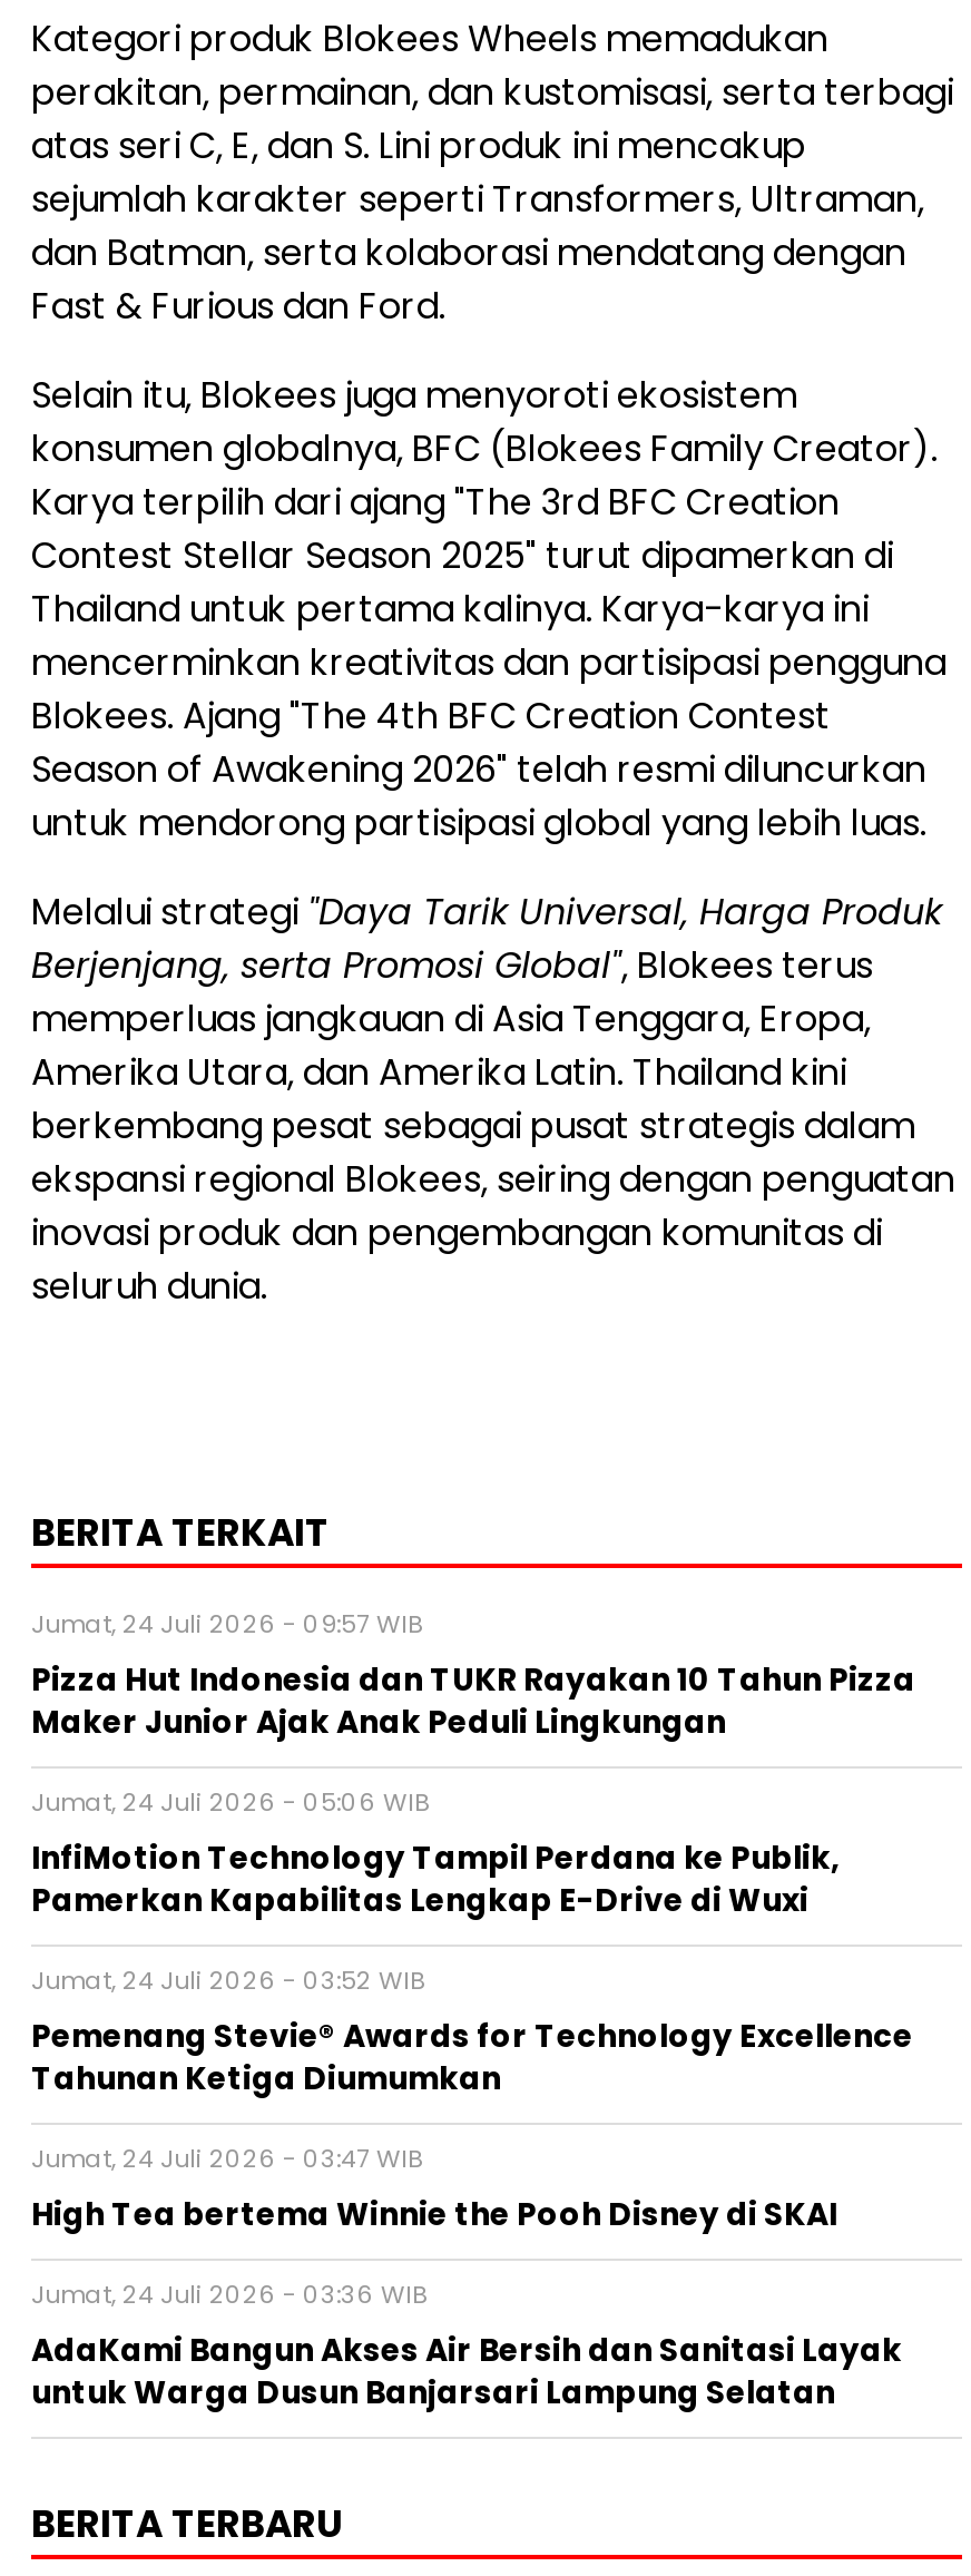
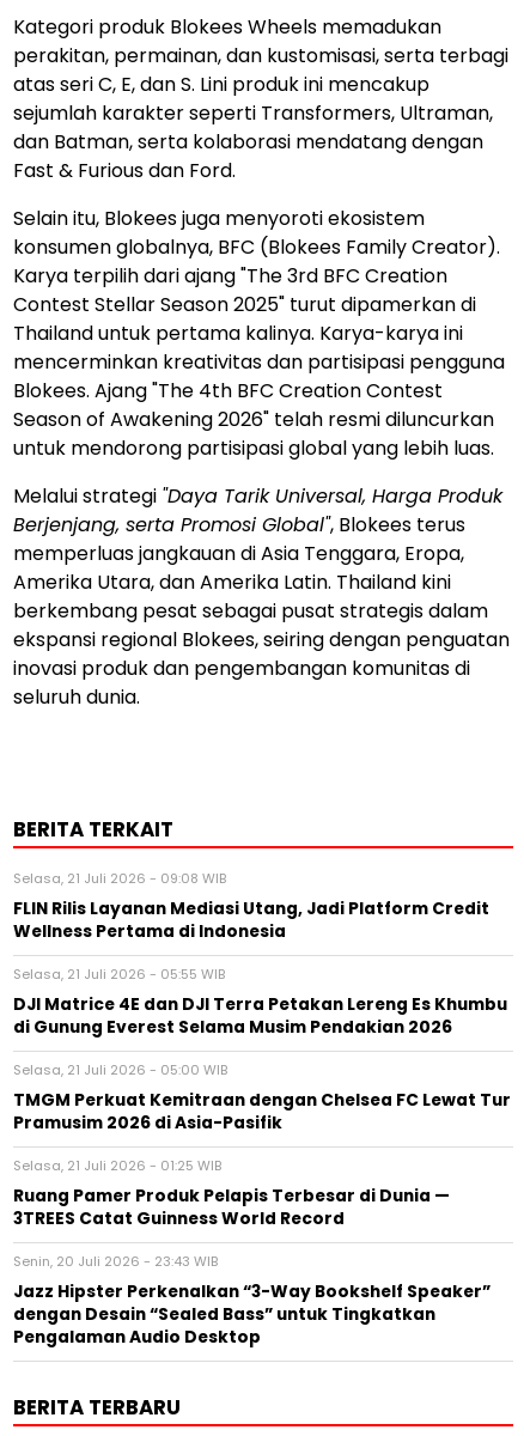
[31,1606,915,1744] Jumat, 24 Juli 2026 - 09:57 WIB | Pizza Hut Indonesia dan TUKR Rayakan 10 Tahun Pizza | Maker Junior Ajak Anak Peduli Lingkungan -> [13,869,489,943] Selasa, 21 Juli 2026 - 09:08 WIB | FLIN Rilis Layanan Mediasi Utang, Jadi Platform Credit | Wellness Pertama di Indonesia
[31,1784,840,1922] Jumat, 24 Juli 2026 - 05:06 WIB | InfiMotion Technology Tampil Perdana ke Publik, | Pamerkan Kapabilitas Lengkap E-Drive di Wuxi -> [13,964,507,1039] Selasa, 21 Juli 2026 - 05:55 WIB | DJI Matrice 4E dan DJI Terra Petakan Lereng Es Khumbu | di Gunung Everest Selama Musim Pendakian 2026
[31,1962,913,2100] Jumat, 24 Juli 2026 - 03:52 WIB | Pemenang Stevie® Awards for Technology Excellence | Tahunan Ketiga Diumumkan -> [13,1060,511,1134] Selasa, 21 Juli 2026 - 05:00 WIB | TMGM Perkuat Kemitraan dengan Chelsea FC Lewat Tur | Pramusim 2026 di Asia-Pasifik
[31,2140,837,2236] Jumat, 24 Juli 2026 - 03:47 WIB | High Tea bertema Winnie the Pooh Disney di SKAI -> [13,1156,450,1230] Selasa, 21 Juli 2026 - 01:25 WIB | Ruang Pamer Produk Pelapis Terbesar di Dunia — | 3TREES Catat Guinness World Record
[31,2276,902,2414] Jumat, 24 Juli 2026 - 03:36 WIB | AdaKami Bangun Akses Air Bersih dan Sanitasi Layak | untuk Warga Dusun Banjarsari Lampung Selatan -> [13,1252,491,1349] Senin, 20 Juli 2026 - 23:43 WIB | Jazz Hipster Perkenalkan “3-Way Bookshelf Speaker” | dengan Desain “Sealed Bass” untuk Tingkatkan | Pengalaman Audio Desktop

